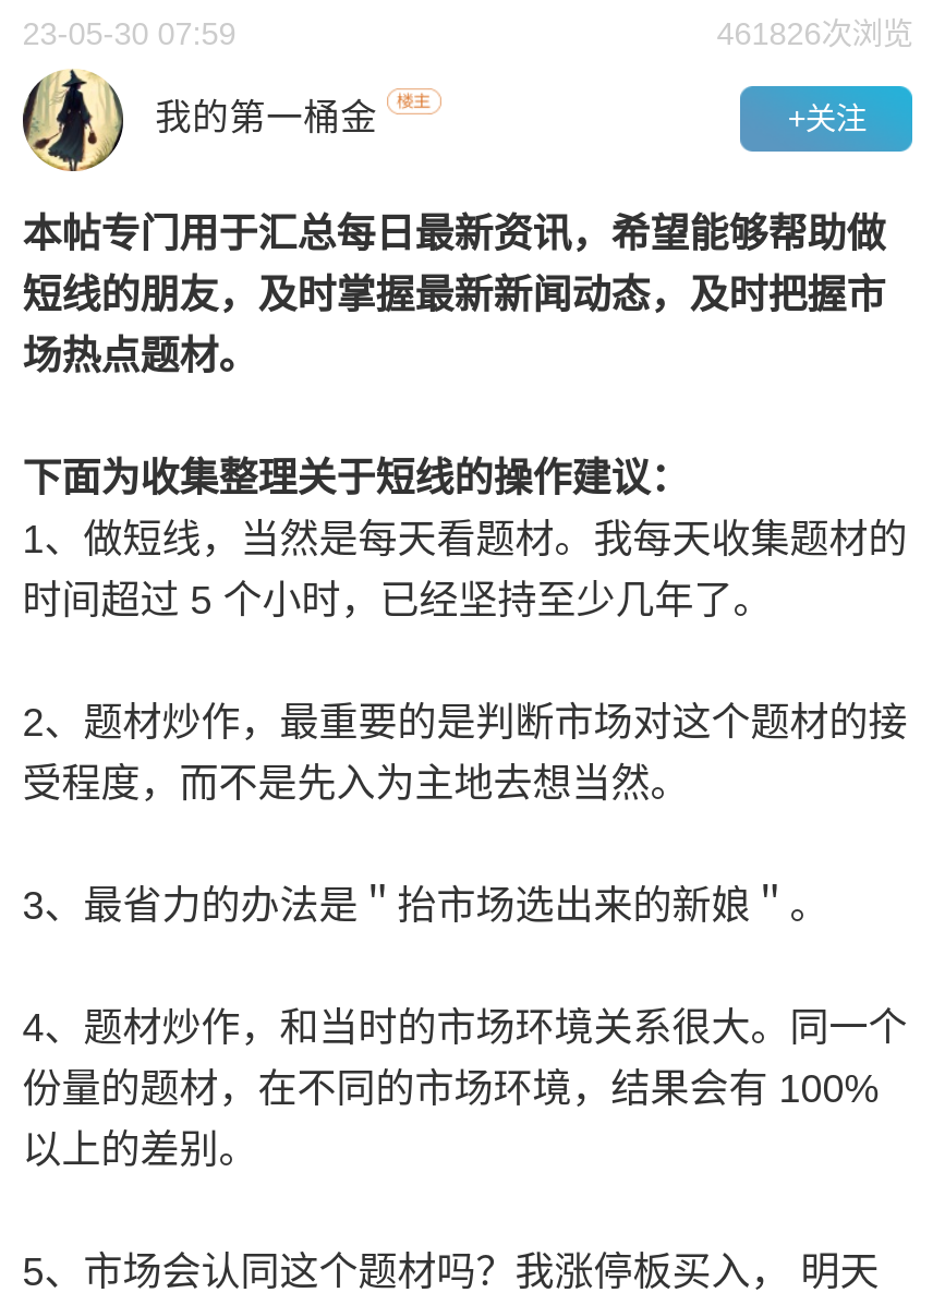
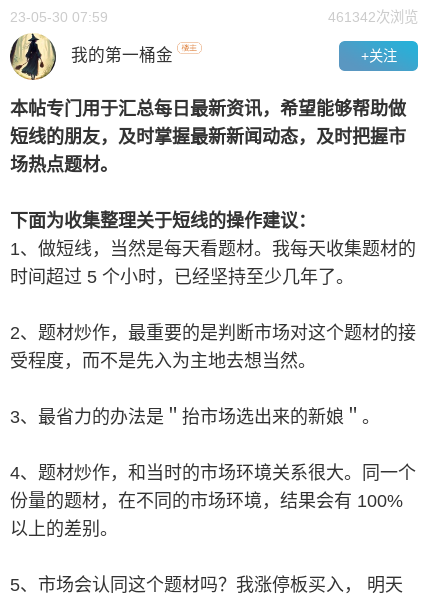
[717,17,913,52] 461826次浏览 -> [328,9,418,25] 461342次浏览

